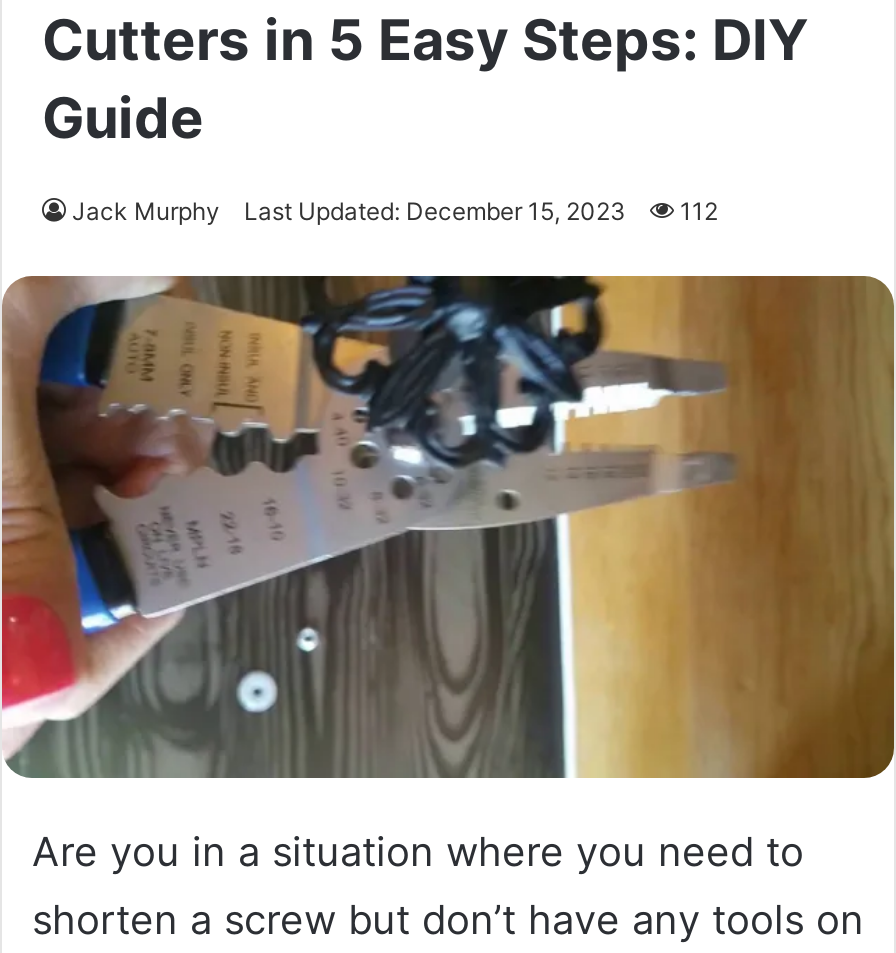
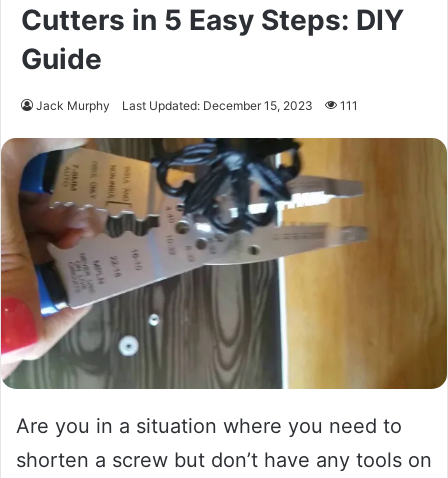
[72,196,718,226] Jack Murphy Last Updated: December 15, 2023 112 -> [36,98,358,113] Jack Murphy Last Updated: December 15, 2023 111

